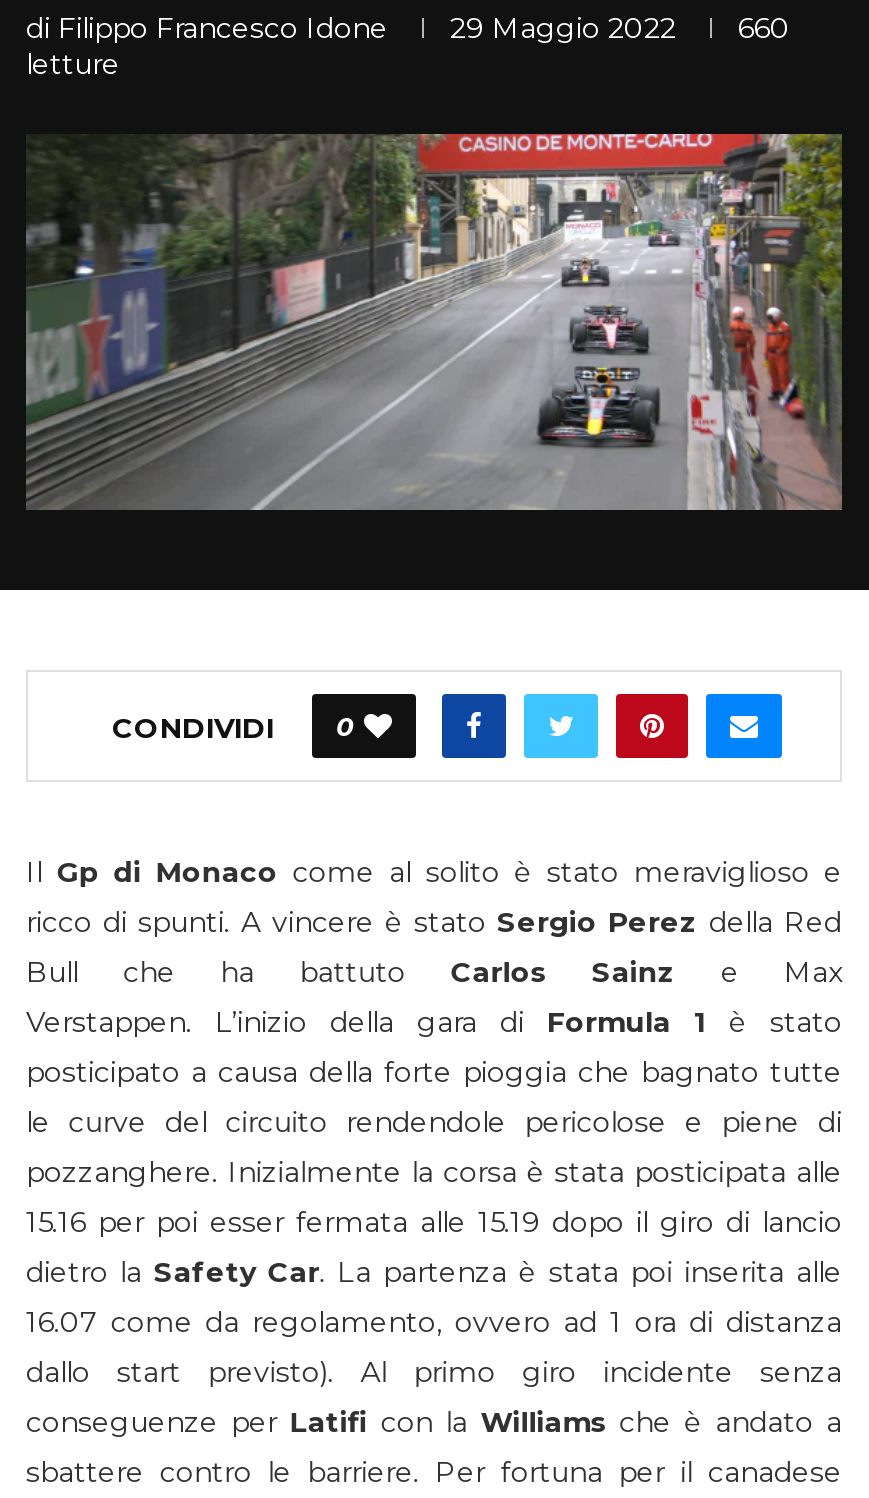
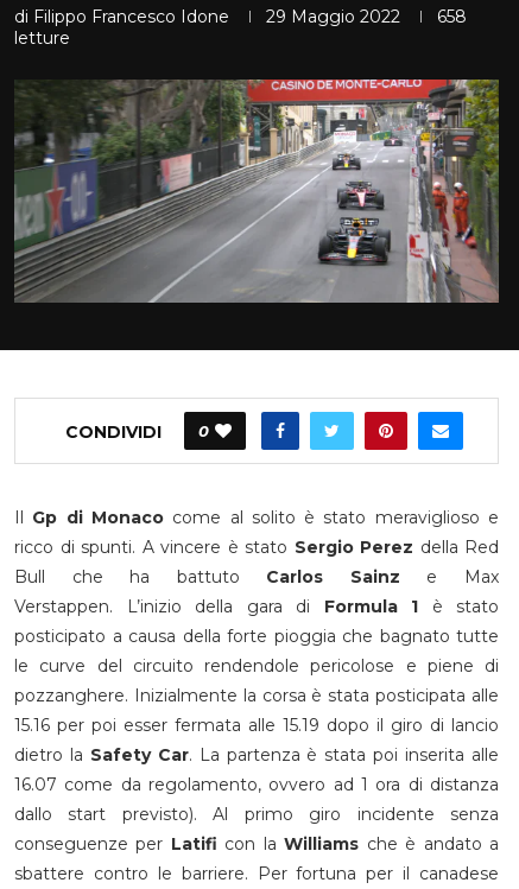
[26,10,790,46] di Filippo Francesco Idone 29 Maggio 2022 660 -> [14,6,467,27] di Filippo Francesco Idone 29 Maggio 2022 658

